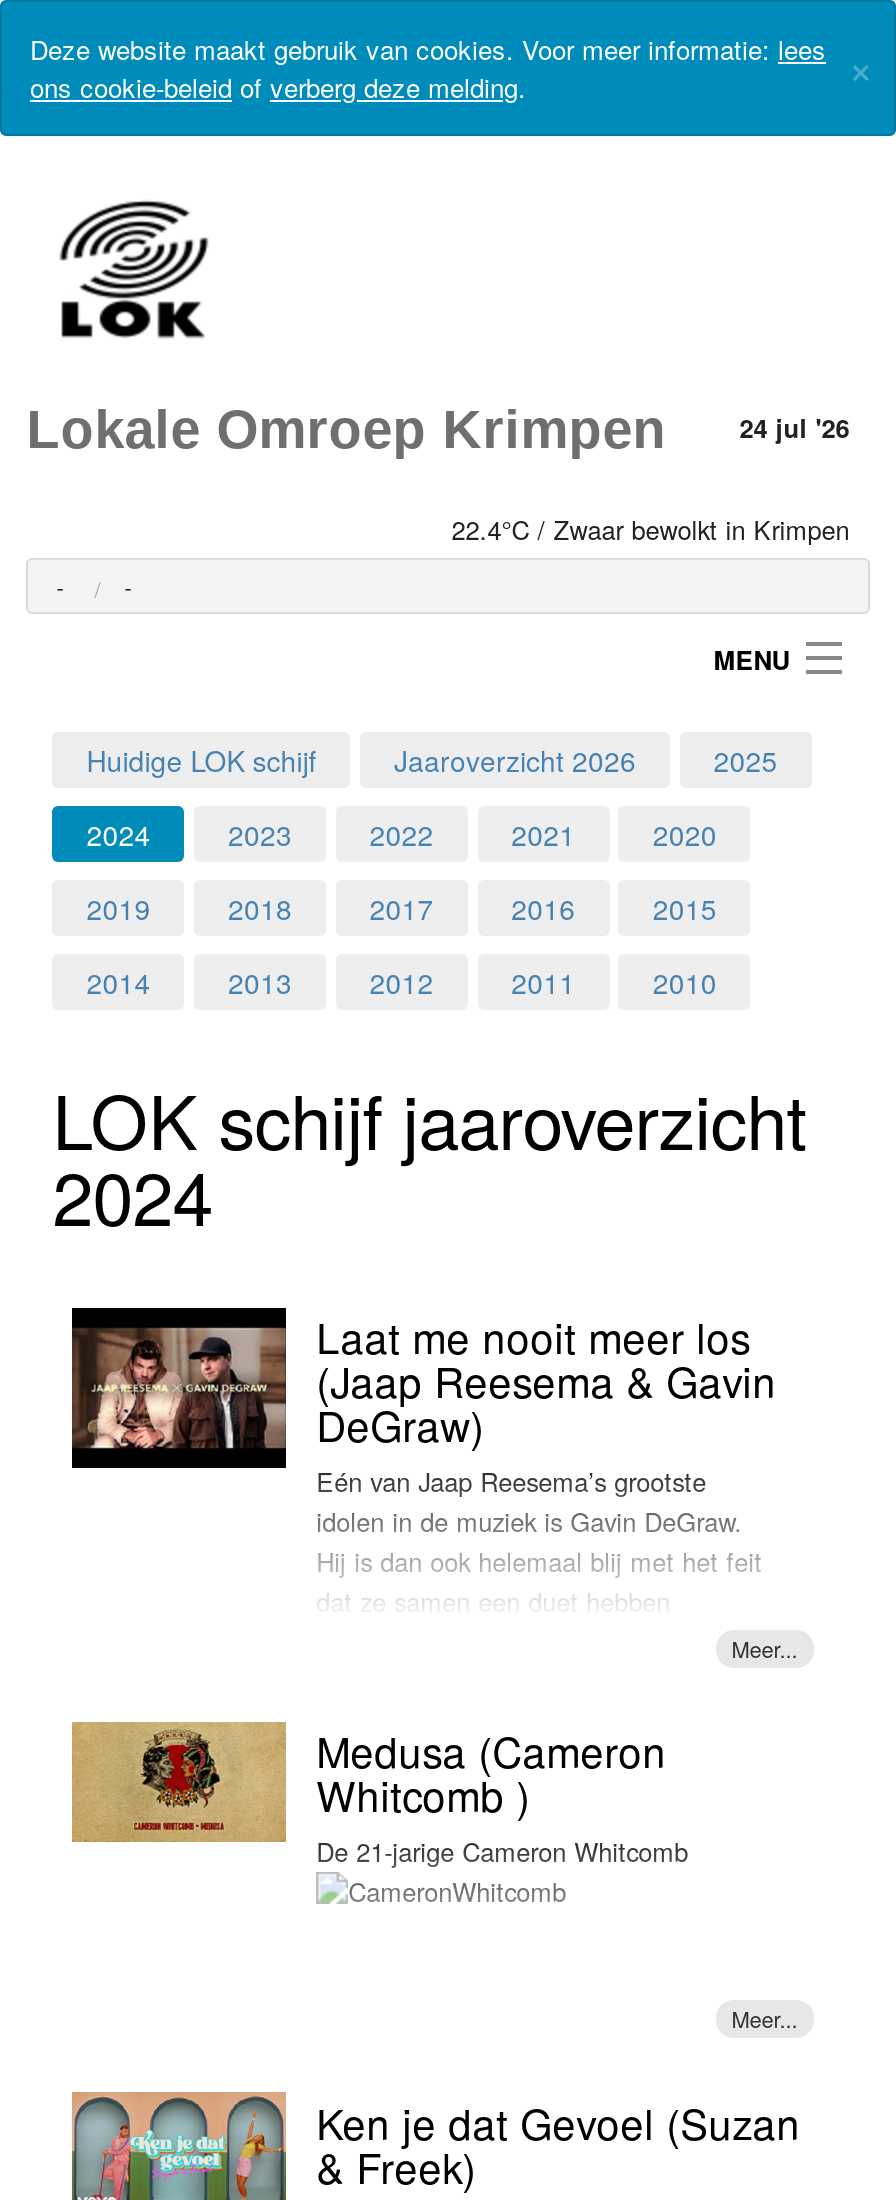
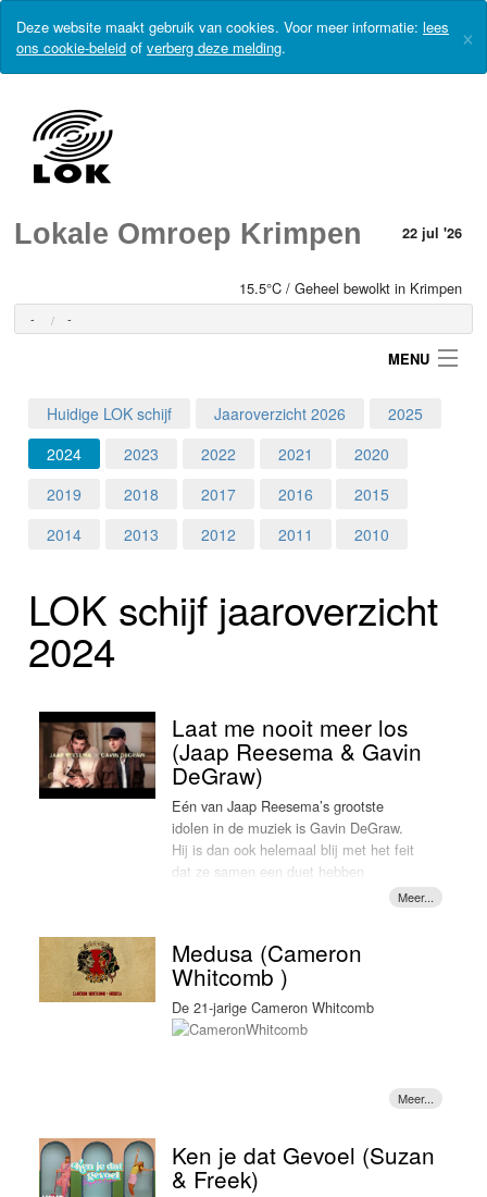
[740,410,850,446] 24 jul '26 -> [402,223,462,243] 22 jul '26
[452,510,850,548] 22.4°C / Zwaar bewolkt in Krimpen -> [239,277,462,298] 15.5°C / Geheel bewolkt in Krimpen

